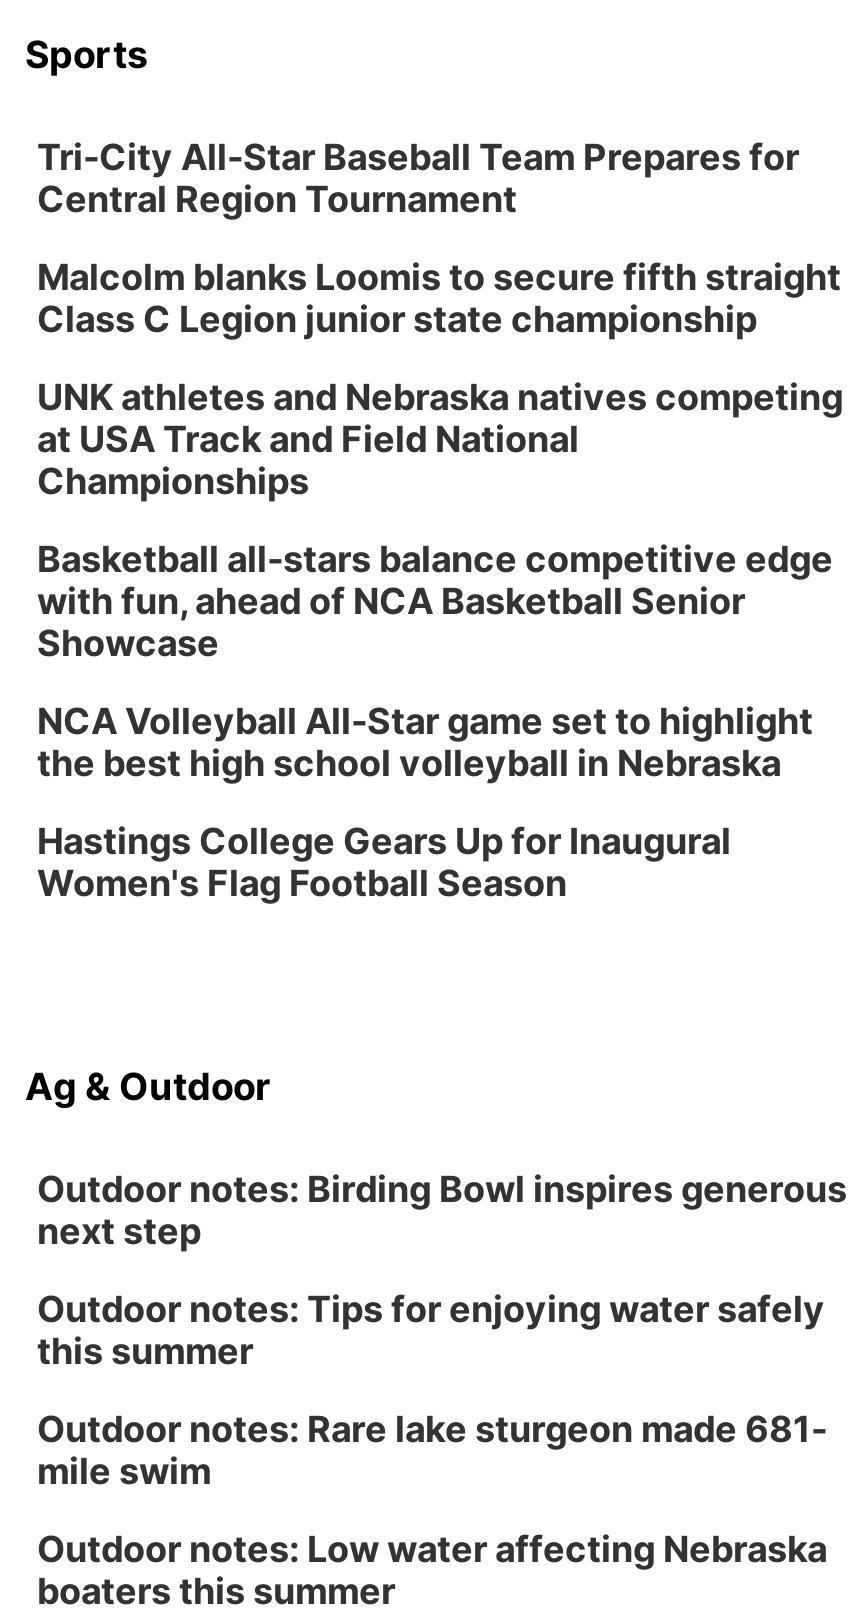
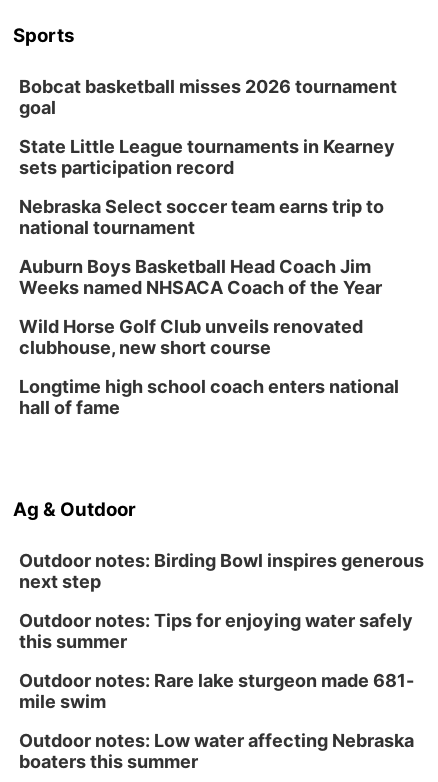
[37,136,799,220] Tri-City All-Star Baseball Team Prepares for | Central Region Tournament -> [19,76,397,118] Bobcat basketball misses 2026 tournament | goal
[37,256,841,340] Malcolm blanks Loomis to secure fifth straight | Class C Legion junior state championship -> [19,136,395,178] State Little League tournaments in Kearney | sets participation record
[37,376,843,502] UNK athletes and Nebraska natives competing | at USA Track and Field National | Championships -> [19,196,384,238] Nebraska Select soccer team earns trip to | national tournament
[37,538,833,664] Basketball all-stars balance competitive edge | with fun, ahead of NCA Basketball Senior | Showcase -> [19,256,382,298] Auburn Boys Basketball Head Coach Jim | Weeks named NHSACA Coach of the Year
[37,700,813,784] NCA Volleyball All-Star game set to highlight | the best high school volleyball in Nebraska -> [19,316,363,358] Wild Horse Golf Club unveils renovated | clubhouse, new short course
[37,820,731,904] Hastings College Gears Up for Inaugural | Women's Flag Football Season -> [19,376,399,418] Longtime high school coach enters national | hall of fame

